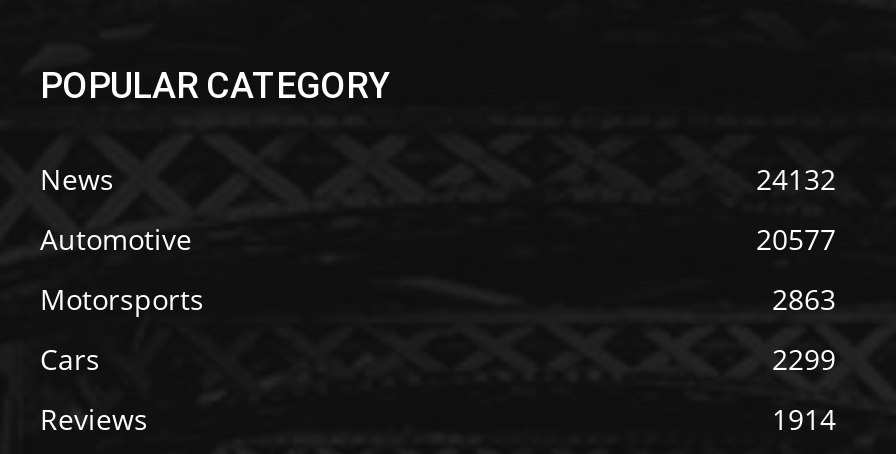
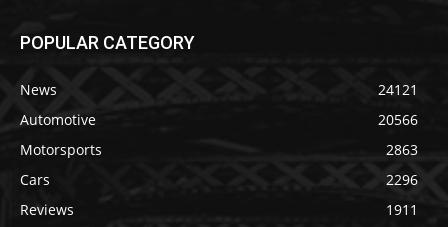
[756,161,836,199] 24132 -> [378,80,418,99] 24121
[756,221,836,259] 20577 -> [378,110,418,129] 20566
[772,341,836,379] 2299 -> [386,170,418,189] 2296
[772,401,836,439] 1914 -> [386,200,418,219] 1911

